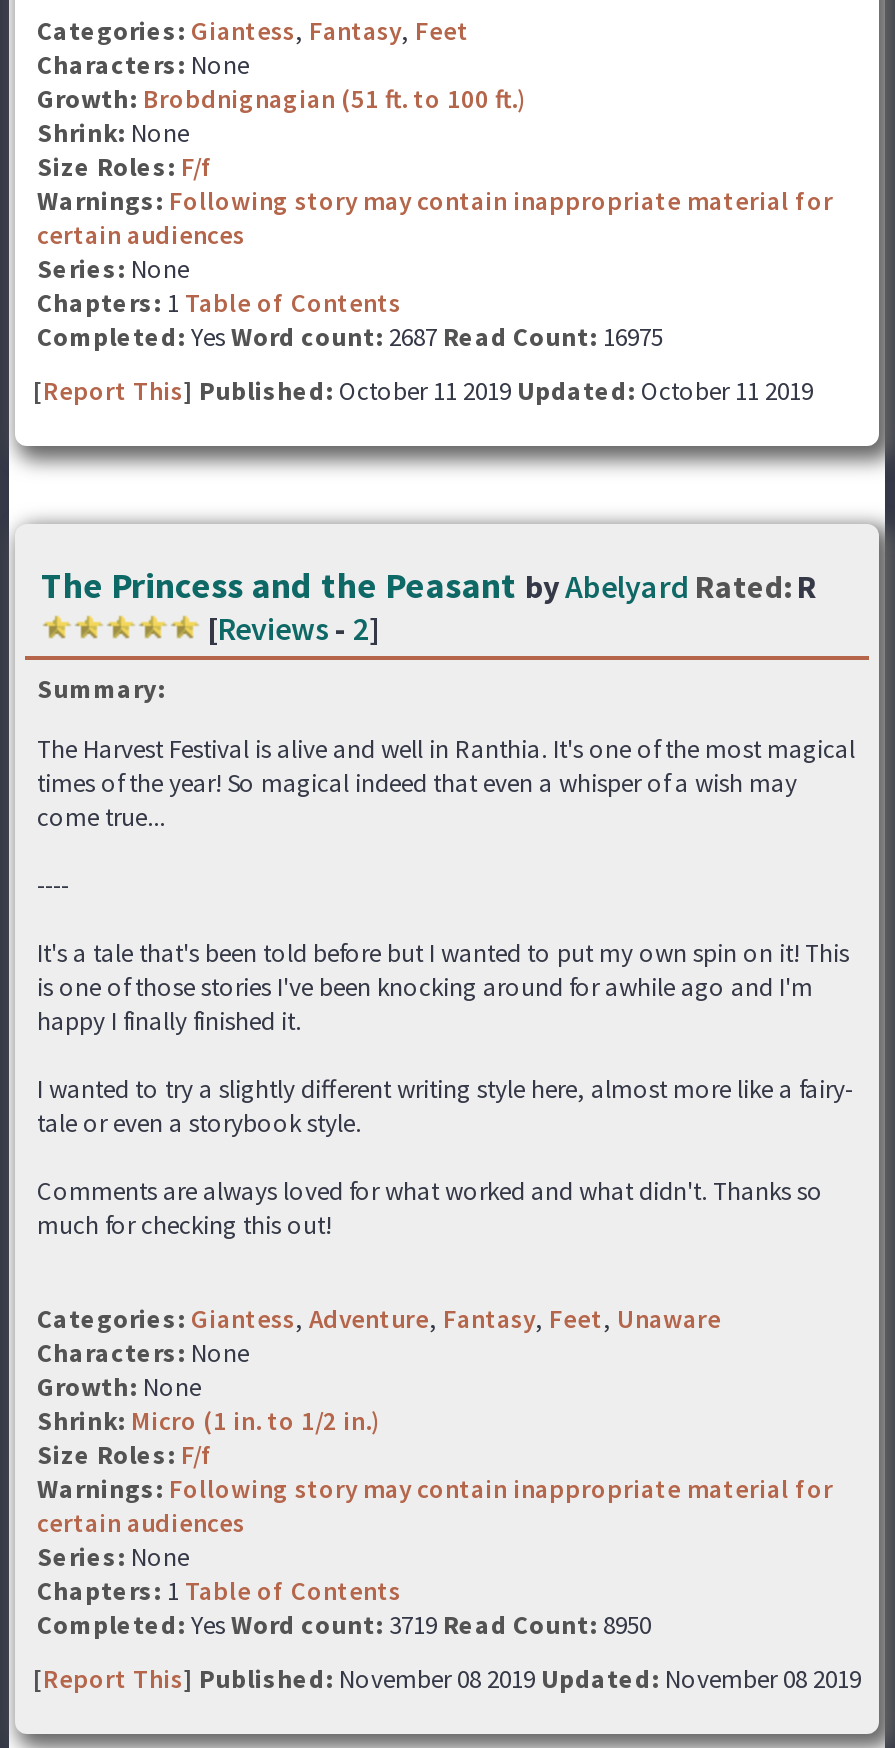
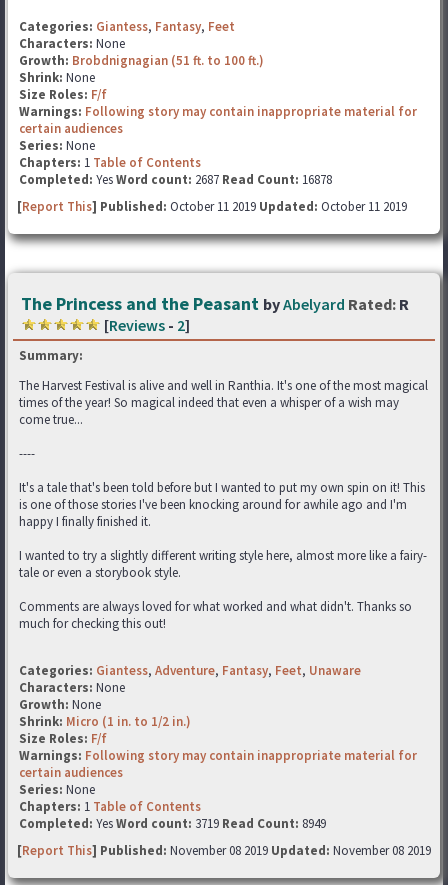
[37,320,663,354] Completed: Yes Word count: 2687 Read Count: 16975 -> [19,171,332,188] Completed: Yes Word count: 2687 Read Count: 16878
[37,1608,651,1642] Completed: Yes Word count: 3719 Read Count: 8950 -> [19,815,326,832] Completed: Yes Word count: 3719 Read Count: 8949

